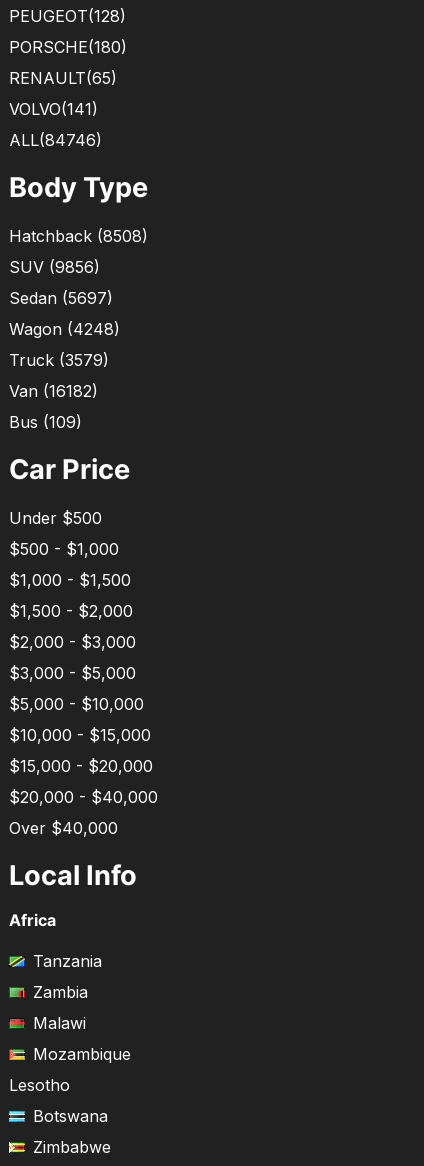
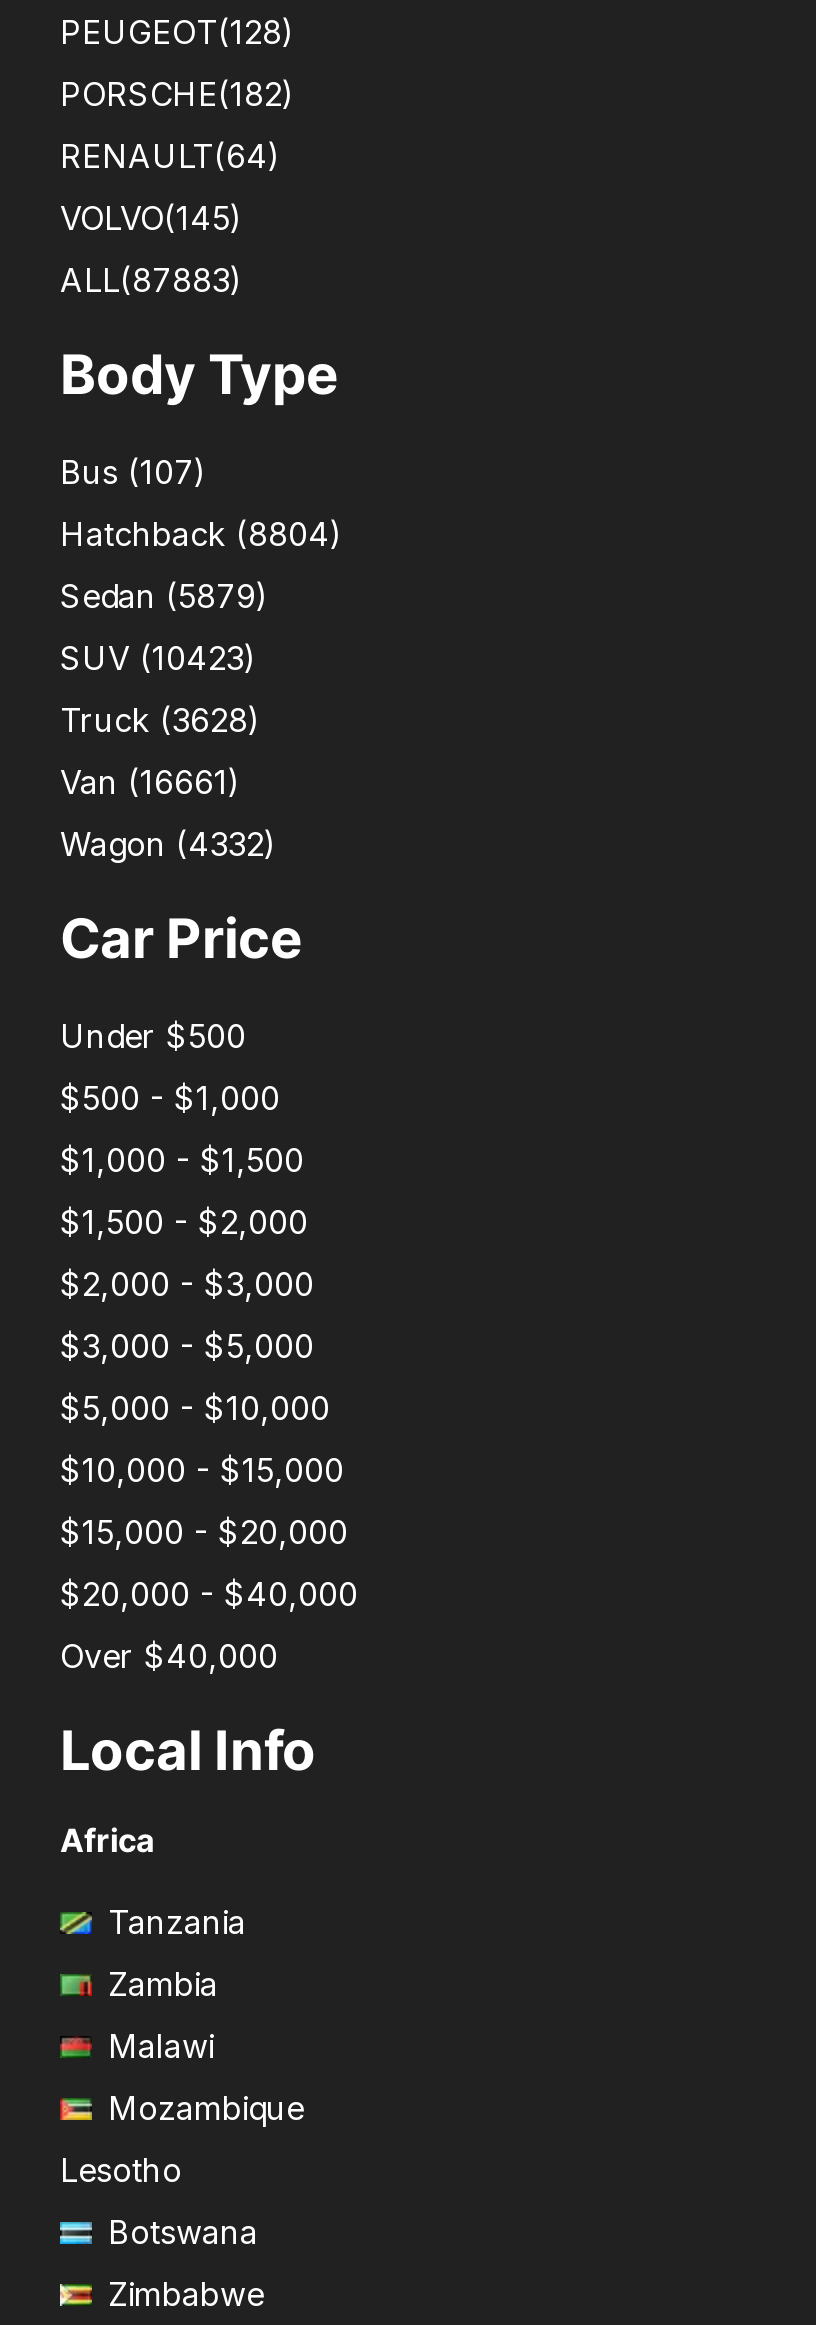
[9,37,127,57] PORSCHE(180) -> [60,74,294,114] PORSCHE(182)
[9,68,117,88] RENAULT(65) -> [60,136,280,176] RENAULT(64)
[9,99,98,119] VOLVO(141) -> [60,198,242,238] VOLVO(145)
[9,130,102,150] ALL(84746) -> [60,260,242,300] ALL(87883)
[9,226,148,246] Hatchback (8508) -> [60,452,206,492] Bus (107)
[9,257,100,277] SUV (9856) -> [60,514,342,554] Hatchback (8804)
[9,288,113,308] Sedan (5697) -> [60,576,268,616] Sedan (5879)
[9,319,120,339] Wagon (4248) -> [60,638,256,678] SUV (10423)
[9,350,109,370] Truck (3579) -> [60,700,260,740] Truck (3628)
[9,381,98,401] Van (16182) -> [60,762,240,802] Van (16661)
[9,412,82,432] Bus (109) -> [60,824,276,864] Wagon (4332)

